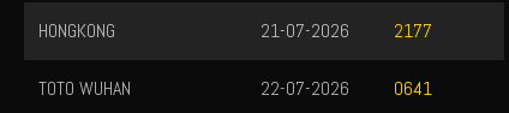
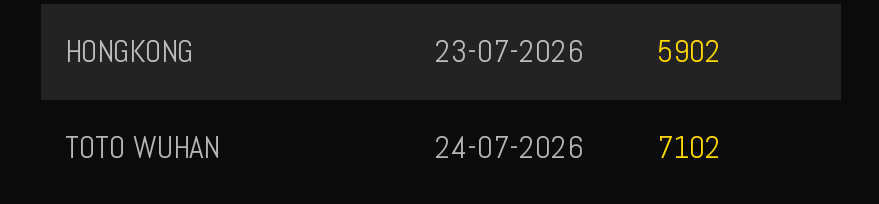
[261,19,349,43] 21-07-2026 -> [435,31,583,71] 23-07-2026
[394,19,432,43] 2177 -> [657,32,721,72] 5902
[261,76,349,100] 22-07-2026 -> [435,127,583,167] 24-07-2026
[394,77,432,101] 0641 -> [657,128,721,168] 7102

